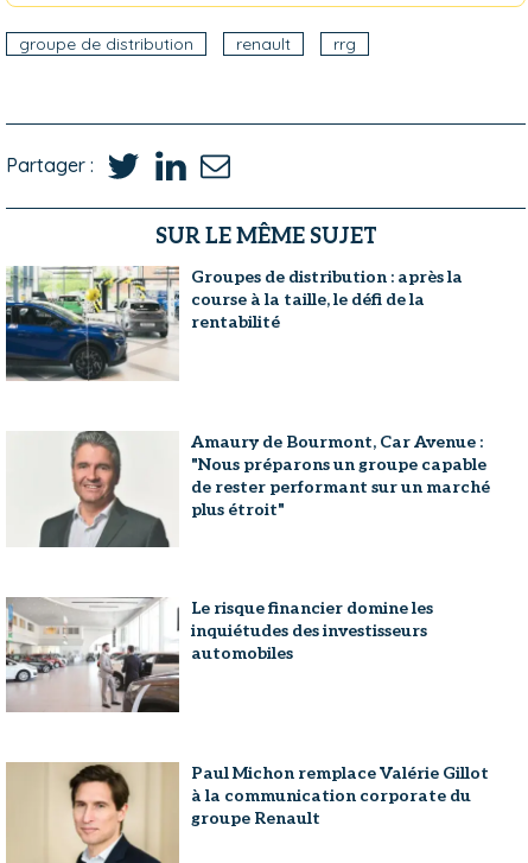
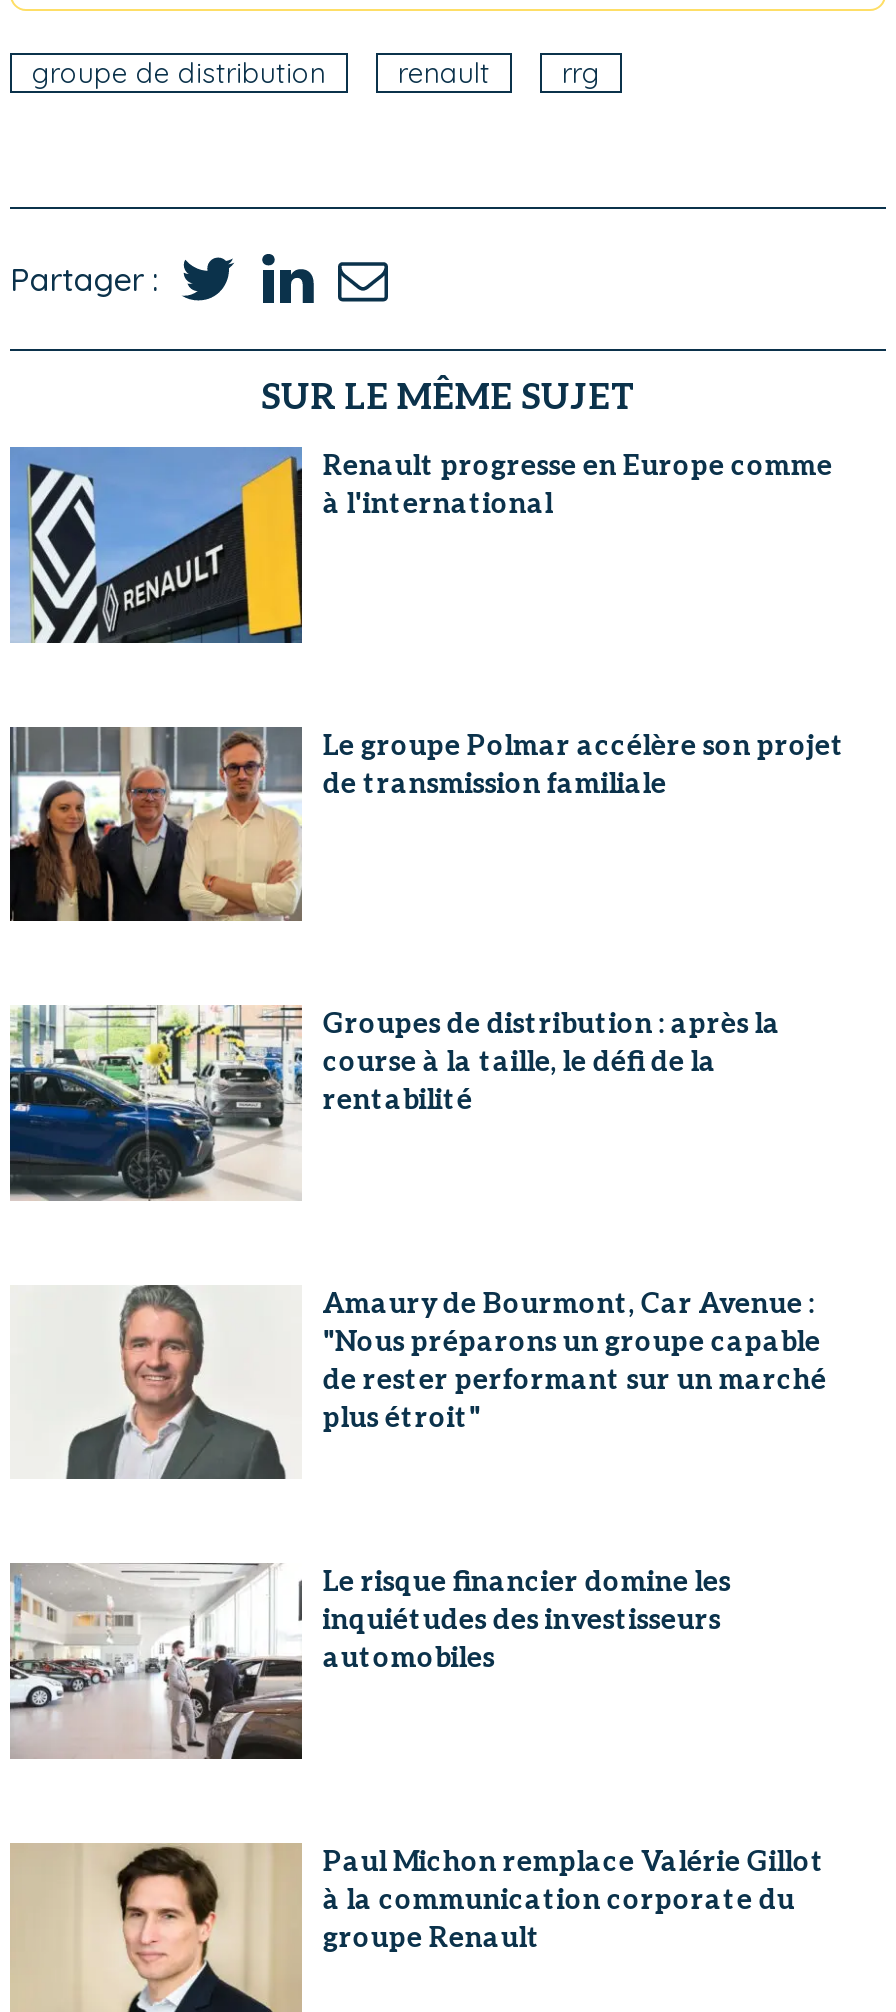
none -> [8,446,833,644] [image] | Renault progresse en Europe comme | à l'international
none -> [8,726,845,924] [image] | Le groupe Polmar accélère son projet | de transmission familiale

